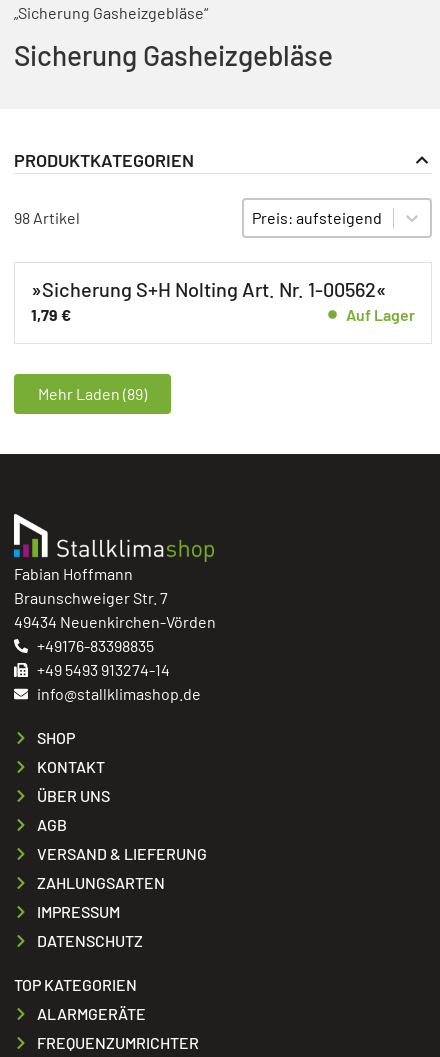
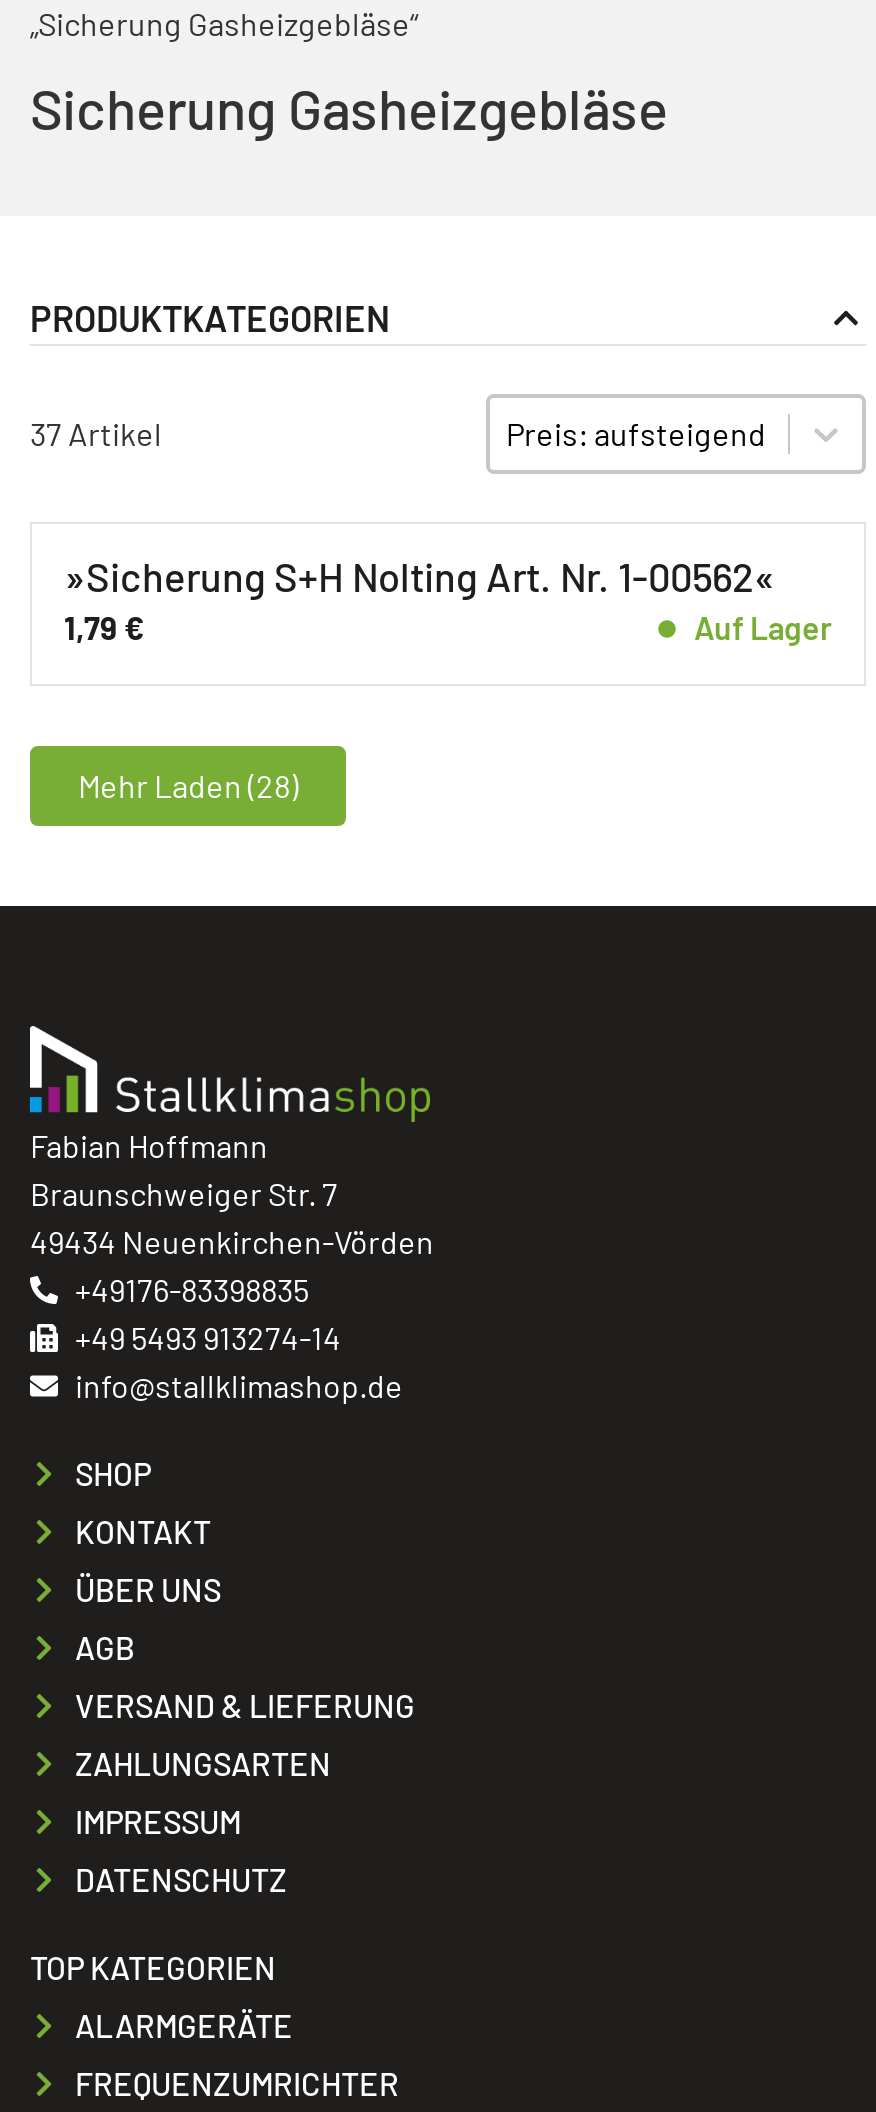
[14,208,80,227] 98 Artikel -> [30,415,162,453] 37 Artikel
[38,384,147,403] Mehr Laden (89) -> [78,767,298,805] Mehr Laden (28)

